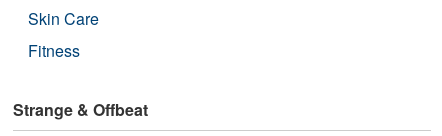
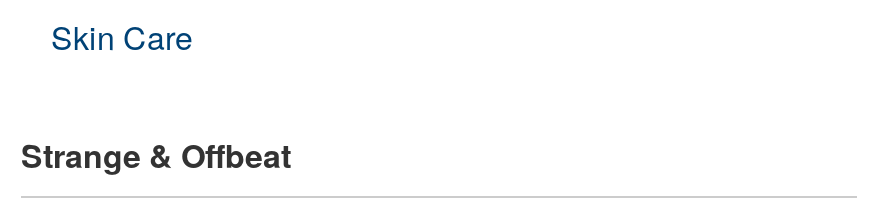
[28,39,80,62] Fitness -> none

